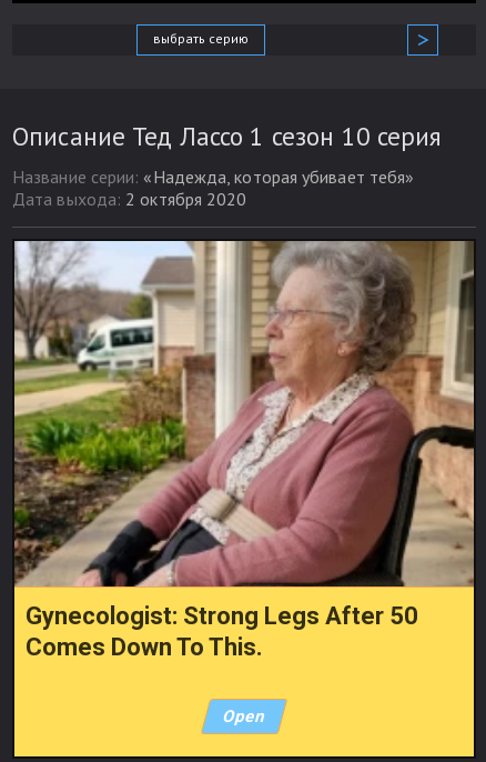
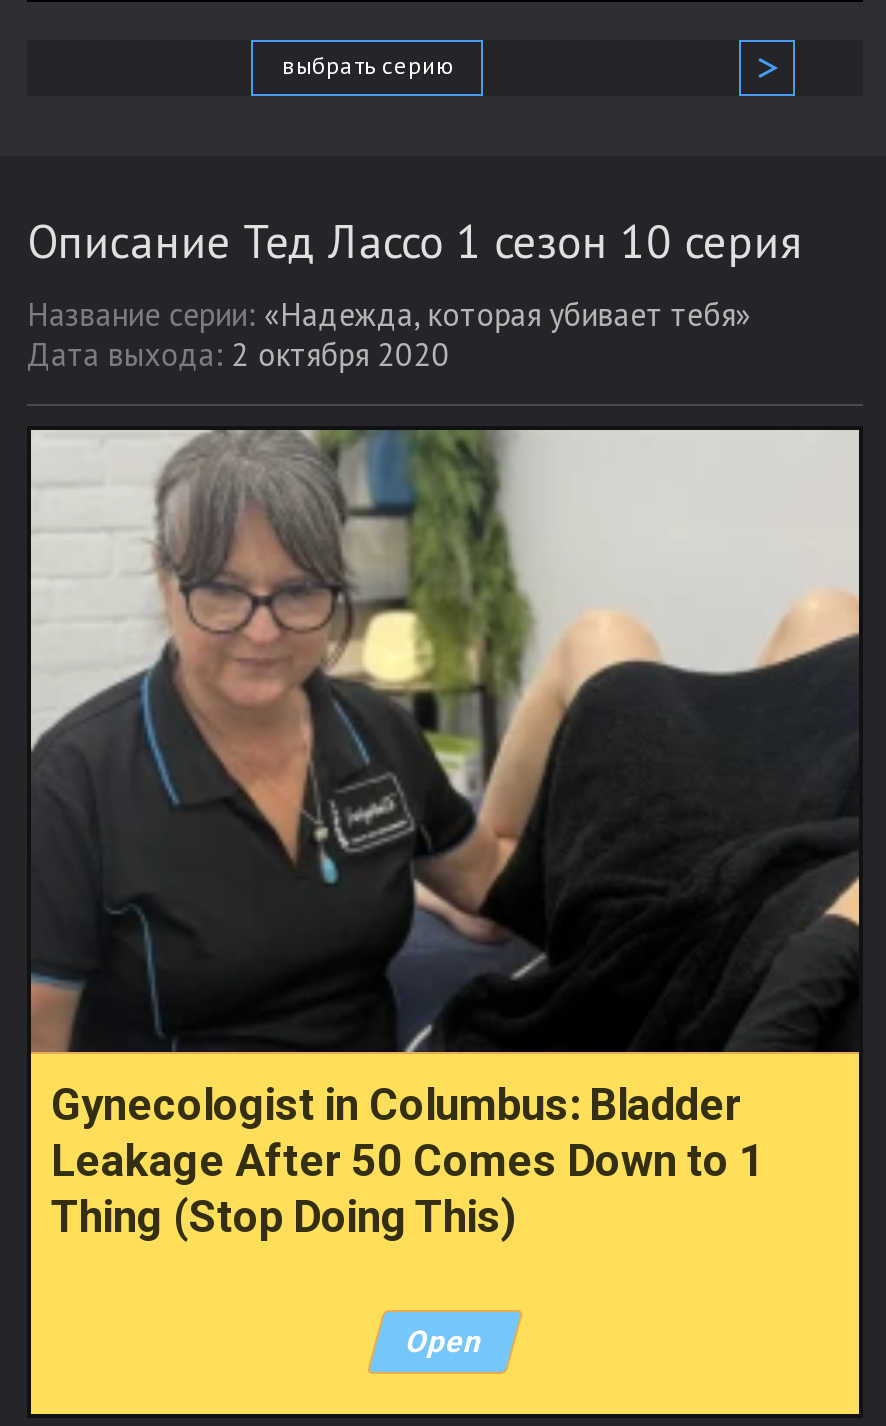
[14,240,475,661] [image] | Gynecologist: Strong Legs After 50 | Comes Down To This. -> [31,428,861,1242] [image] | Gynecologist in Columbus: Bladder | Leakage After 50 Comes Down to 1 | Thing (Stop Doing This)

